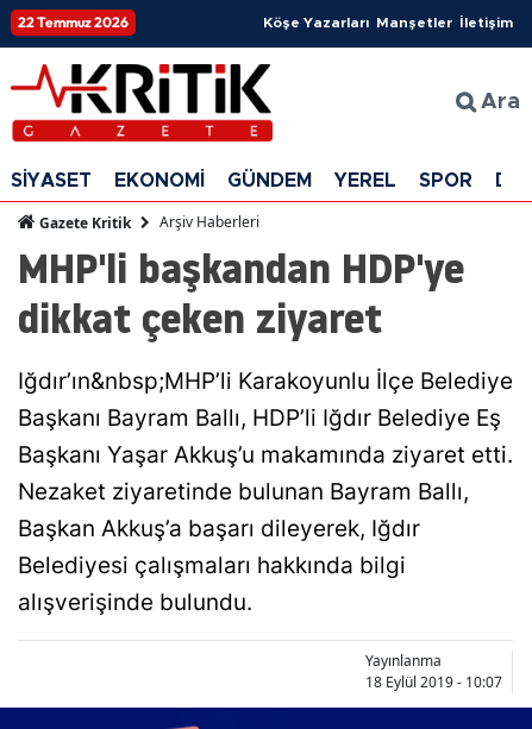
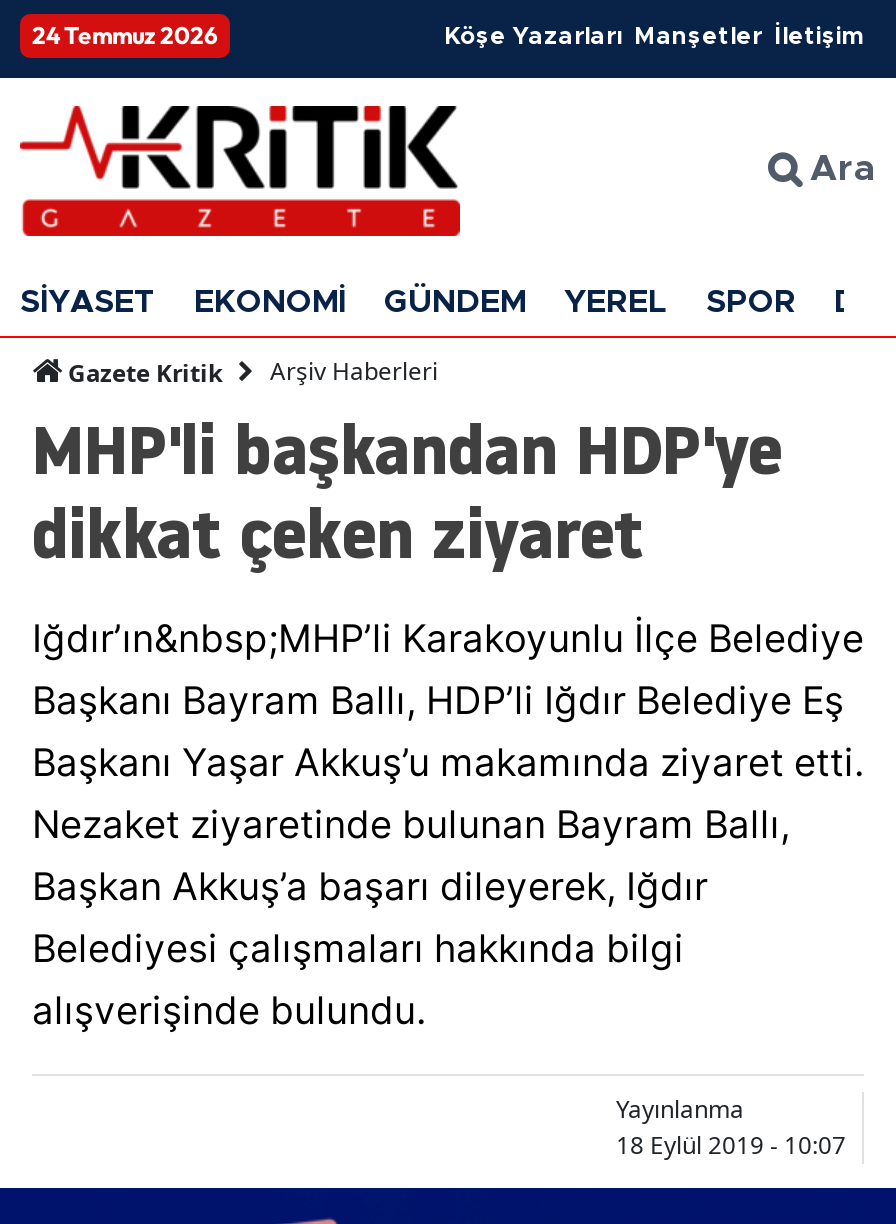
[18,13,129,31] 22 Temmuz 2026 -> [32,20,218,50] 24 Temmuz 2026

